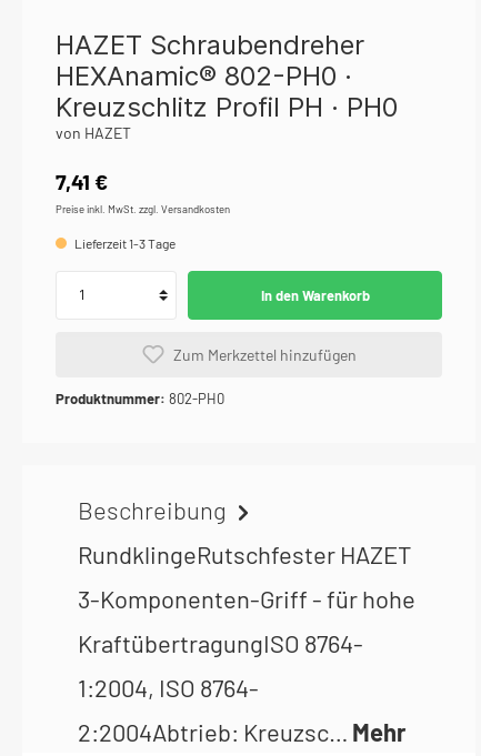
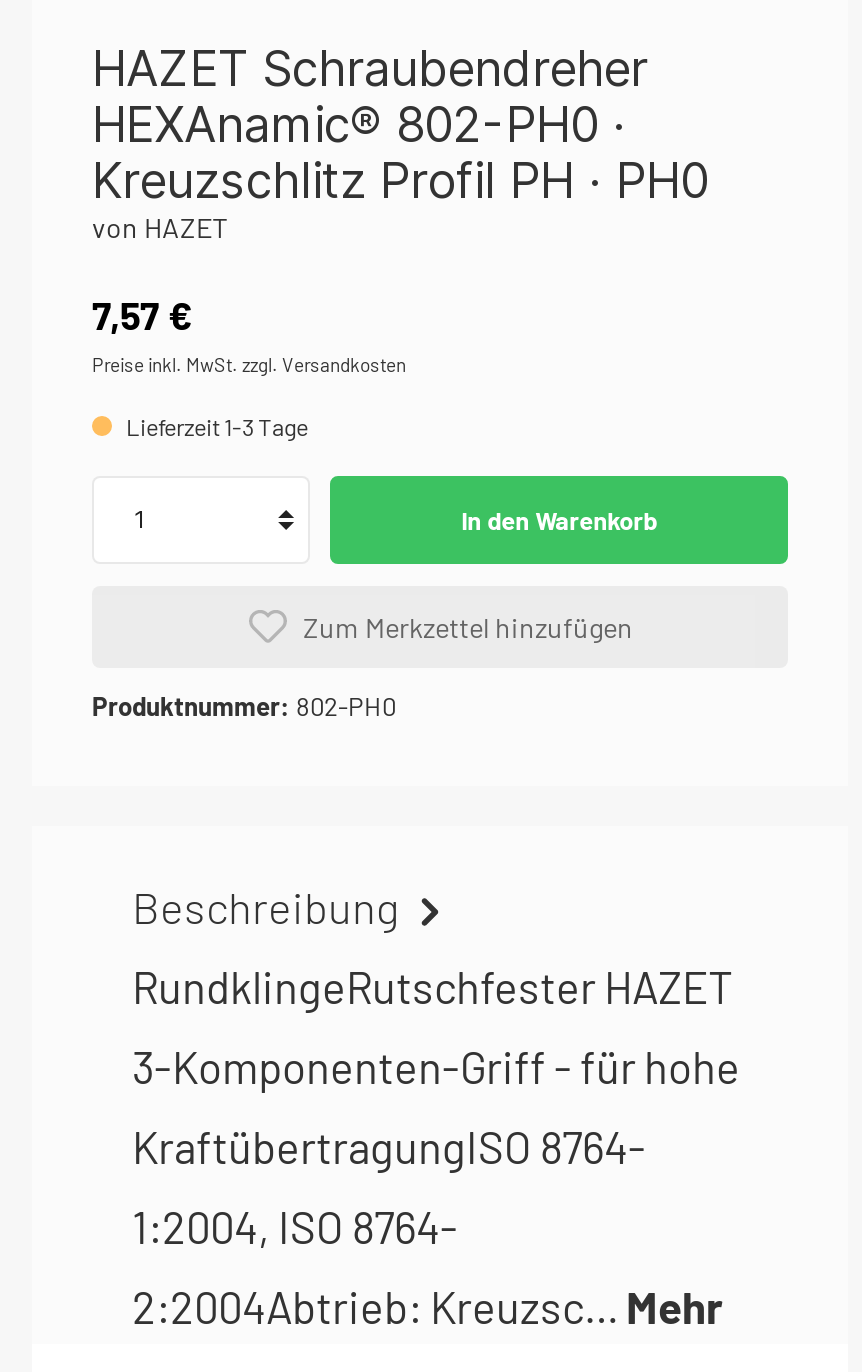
[56,169,108,194] 7,41 € -> [92,292,192,338] 7,57 €

